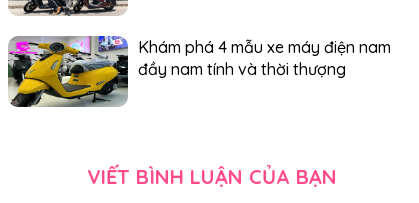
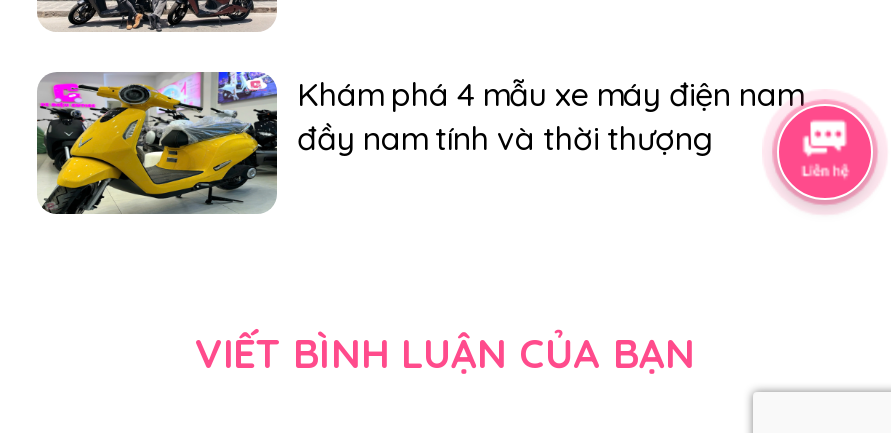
none -> [769,96,881,212] [image]

